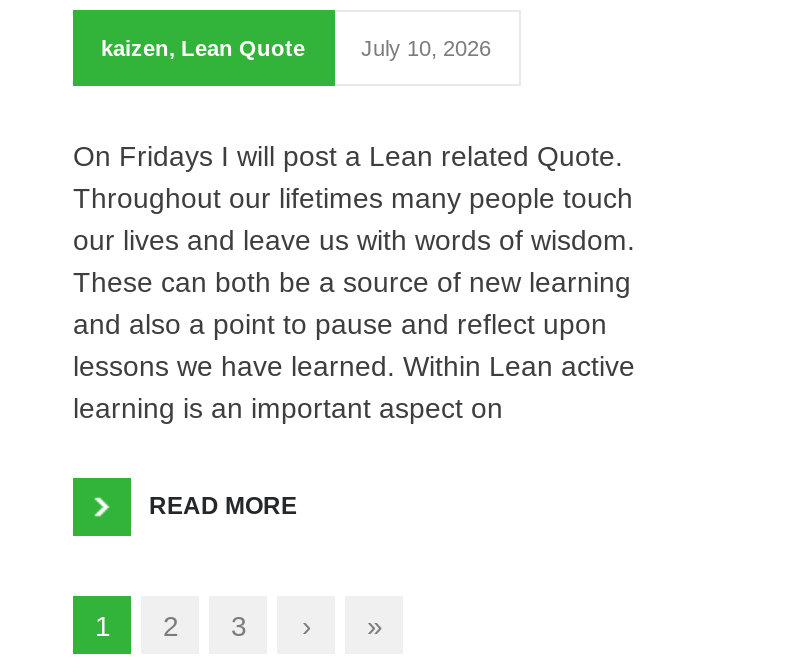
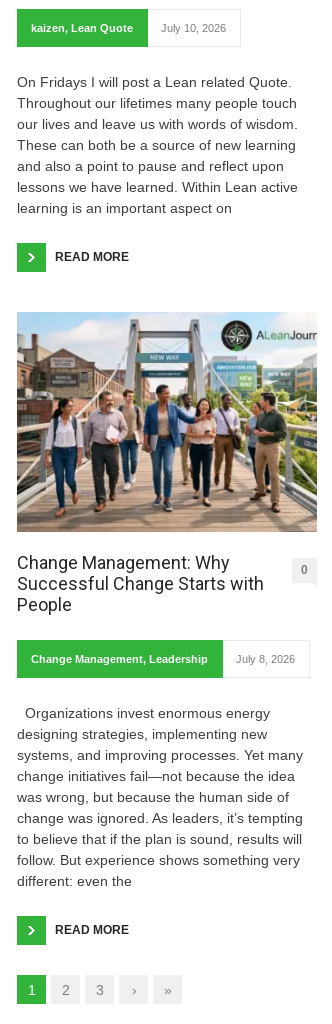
none -> [16,312,318,615] [image] | Change Management: Why | Successful Change Starts with | People
none -> [17,653,303,937] Change Management, Leadership | July 8, 2026 | Organizations invest enormous energy | designing strategies, implementing new | systems, and improving processes. Yet many | change initiatives fail—not because the idea | was wrong, but because the human side of | change was ignored. As leaders, it’s tempting | to believe that if the plan is sound, results will | follow. But experience shows something very | different: even the | READ MORE
none -> [301,563,308,577] 0

